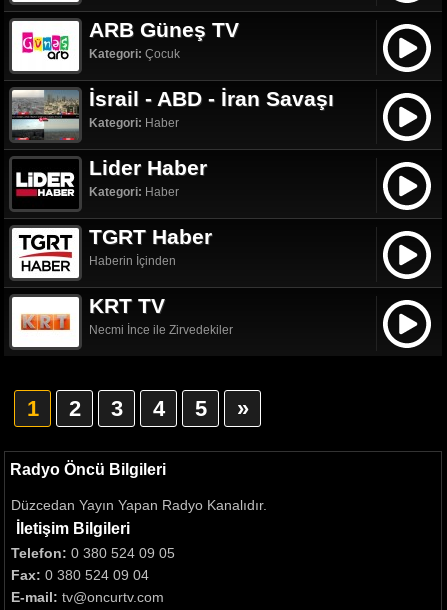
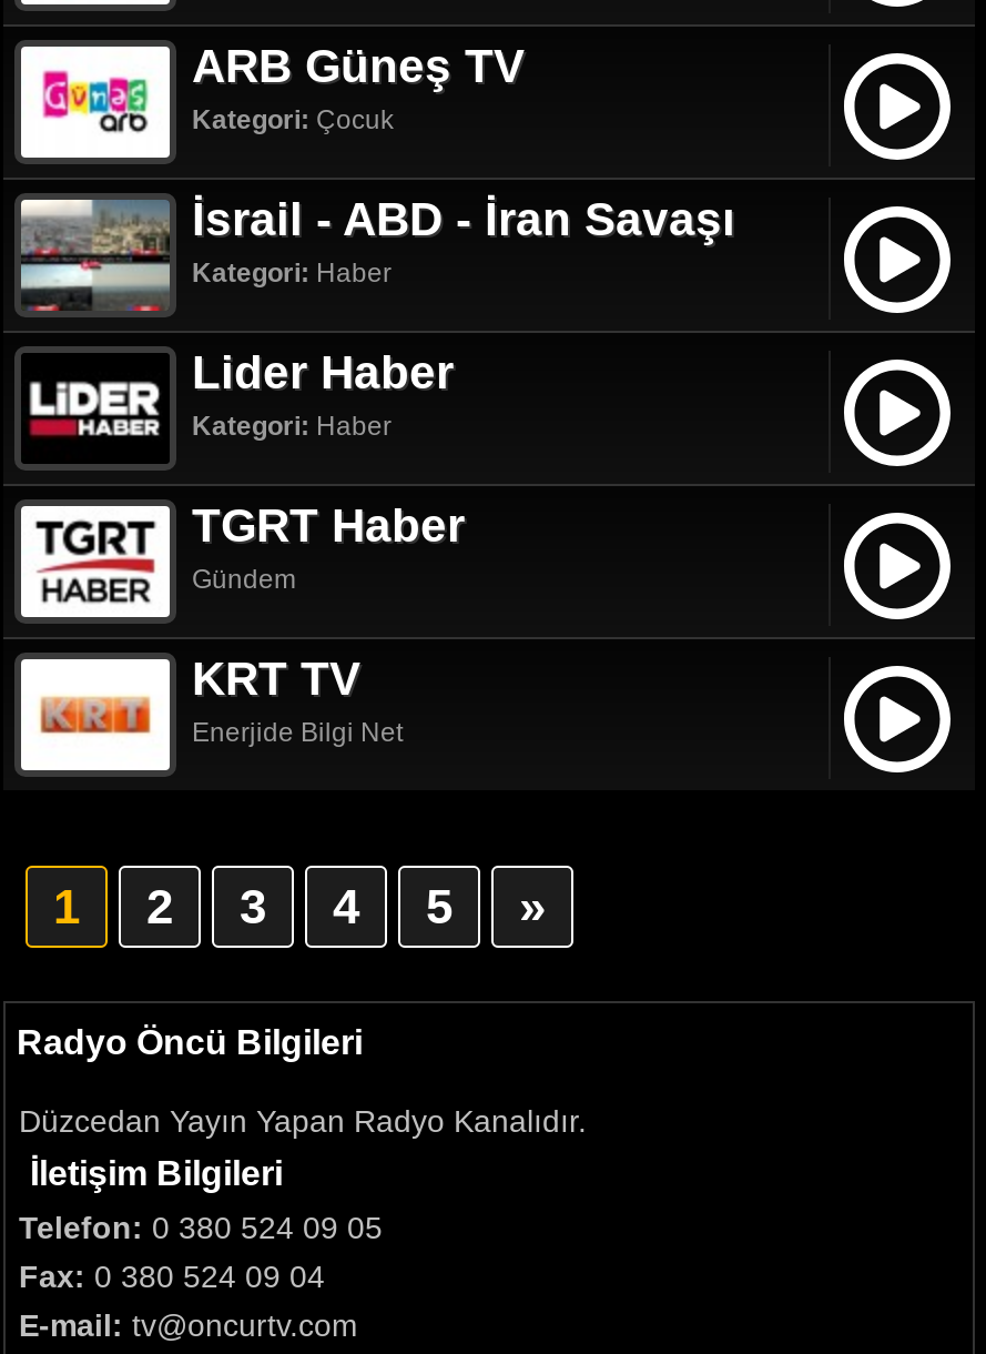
[89,254,176,268] Haberin İçinden -> [192,564,296,595] Gündem
[89,323,233,337] Necmi İnce ile Zirvedekiler -> [192,717,403,748] Enerjide Bilgi Net

